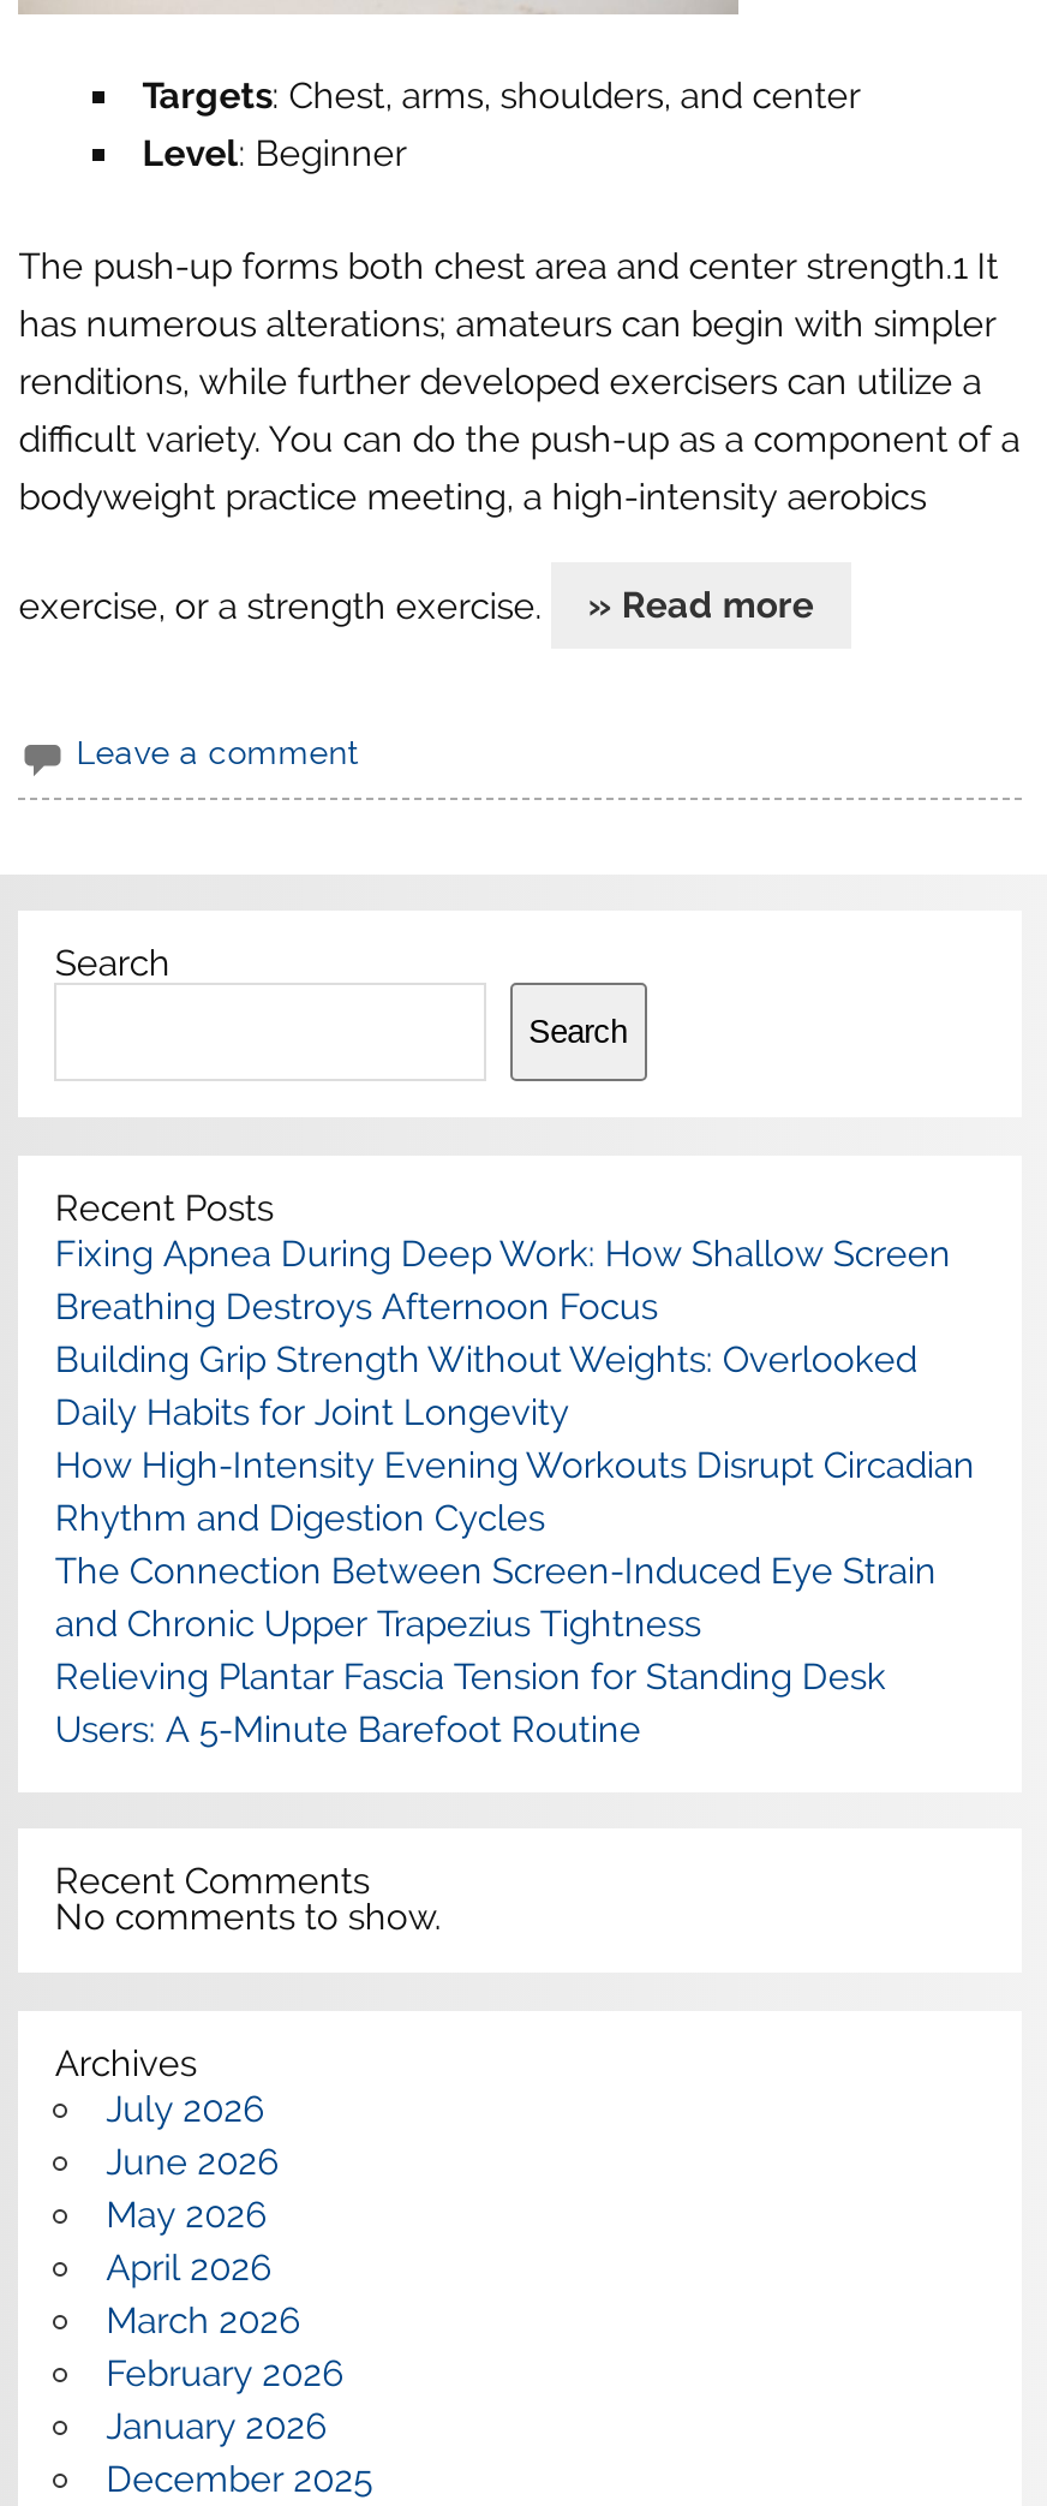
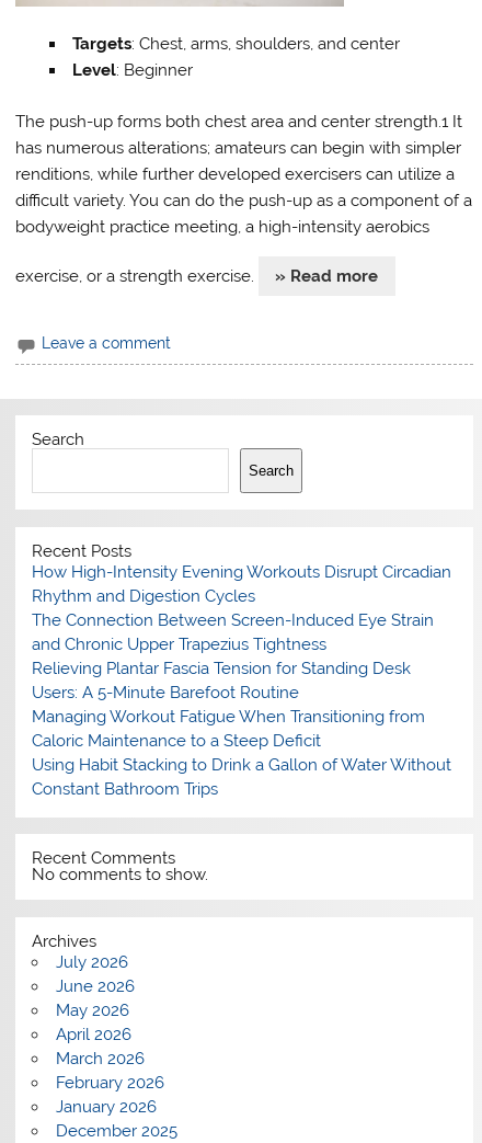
[55,1232,951,1434] Fixing Apnea During Deep Work: How Shallow Screen | Breathing Destroys Afternoon Focus | Building Grip Strength Without Weights: Overlooked | Daily Habits for Joint Longevity -> none
moved [55,1443,975,1751] -> [32,562,452,702]: How High-Intensity Evening Workouts Disrupt Circadian | Rhythm and Digestion Cycles | The Connection Between Screen-Induced Eye Strain | and Chronic Upper Trapezius Tightness | Relieving Plantar Fascia Tension for Standing Desk | Users: A 5-Minute Barefoot Routine
none -> [32,707,452,799] Managing Workout Fatigue When Transitioning from | Caloric Maintenance to a Steep Deficit | Using Habit Stacking to Drink a Gallon of Water Without | Constant Bathroom Trips

